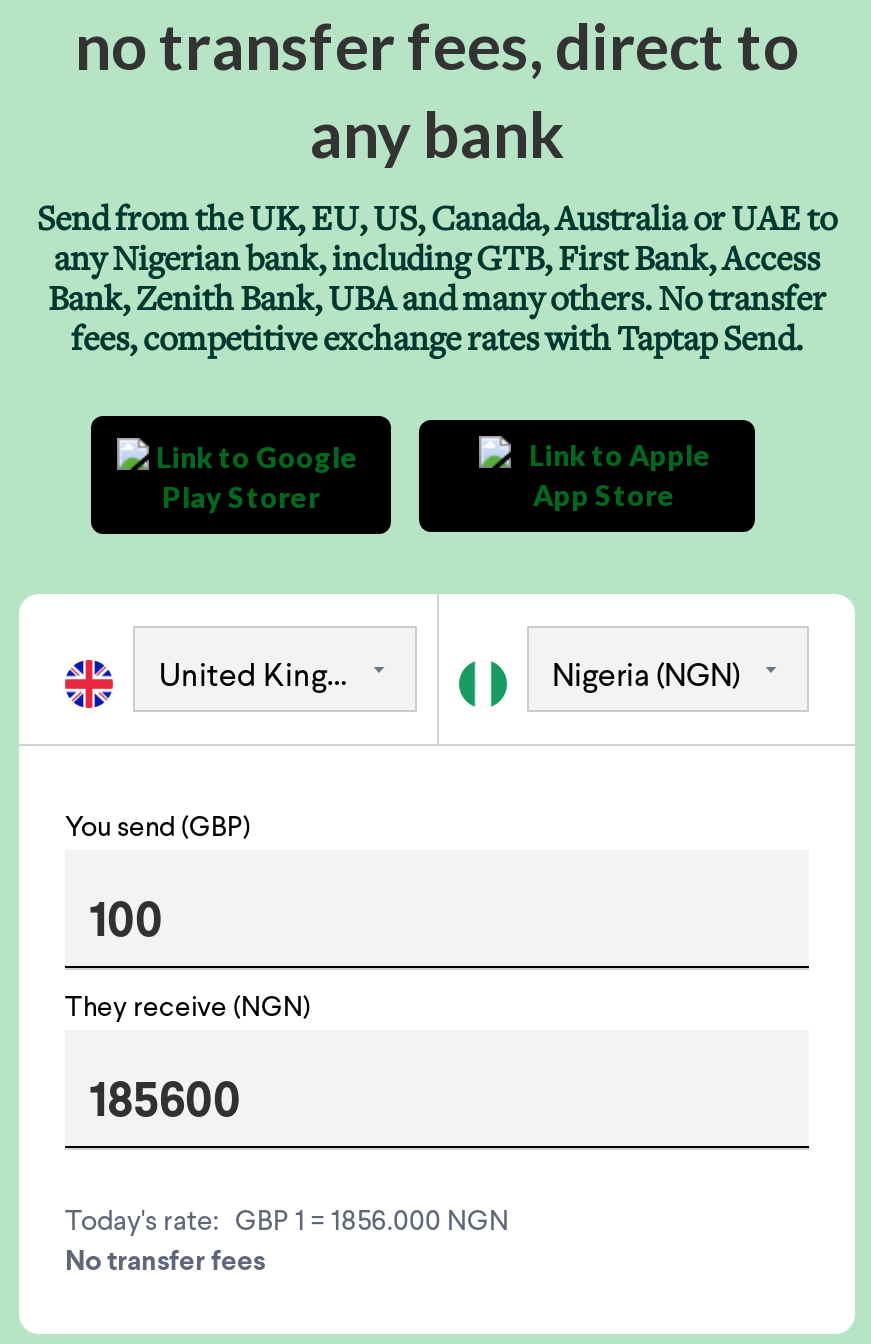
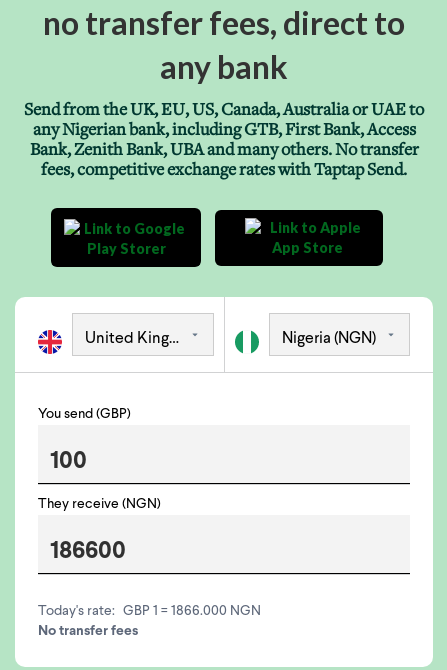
[65,1208,509,1238] Today's rate: GBP 1 = 1856.000 NGN -> [38,604,261,619] Today's rate: GBP 1 = 1866.000 NGN

